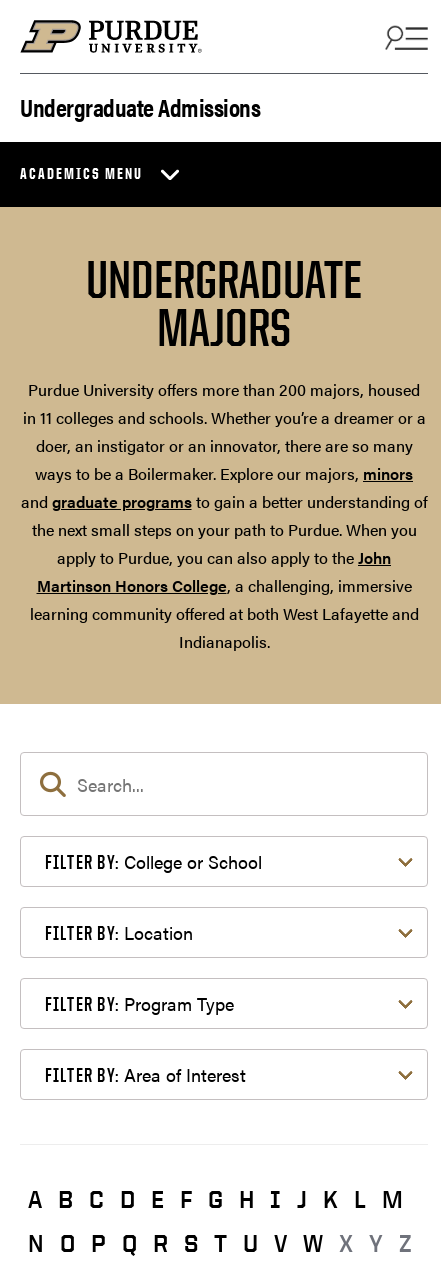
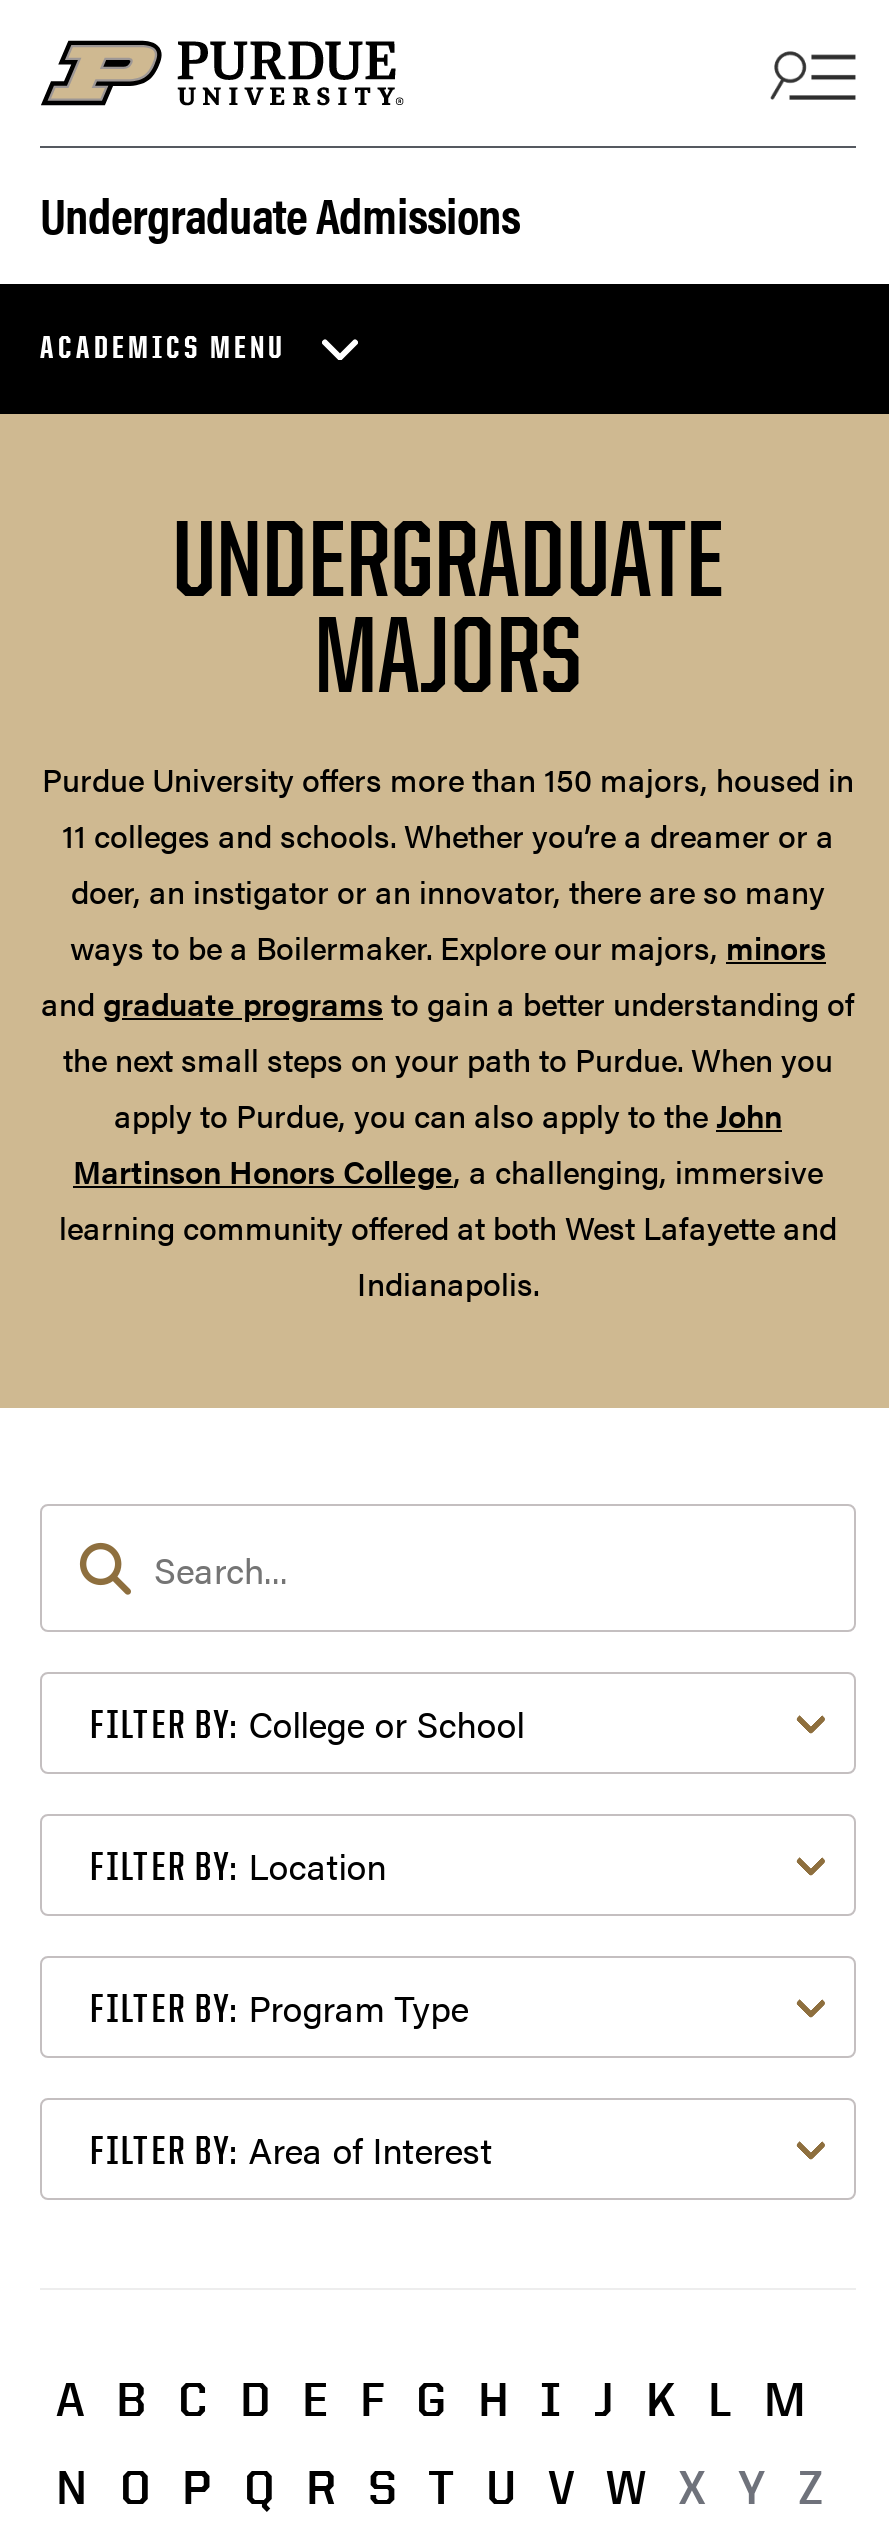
[22,378,425,429] Purdue University offers more than 200 majors, housed | in 11 colleges and schools. Whether you’re a dreamer or a -> [42,756,854,858] Purdue University offers more than 150 majors, housed in | 11 colleges and schools. Whether you’re a dreamer or a

